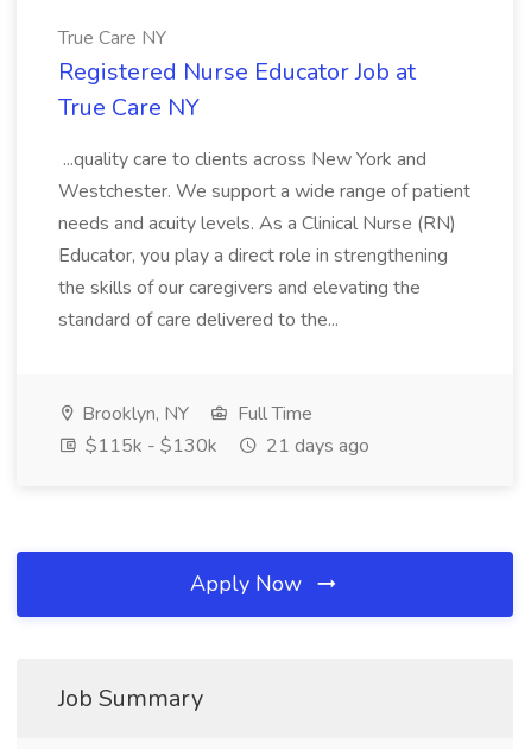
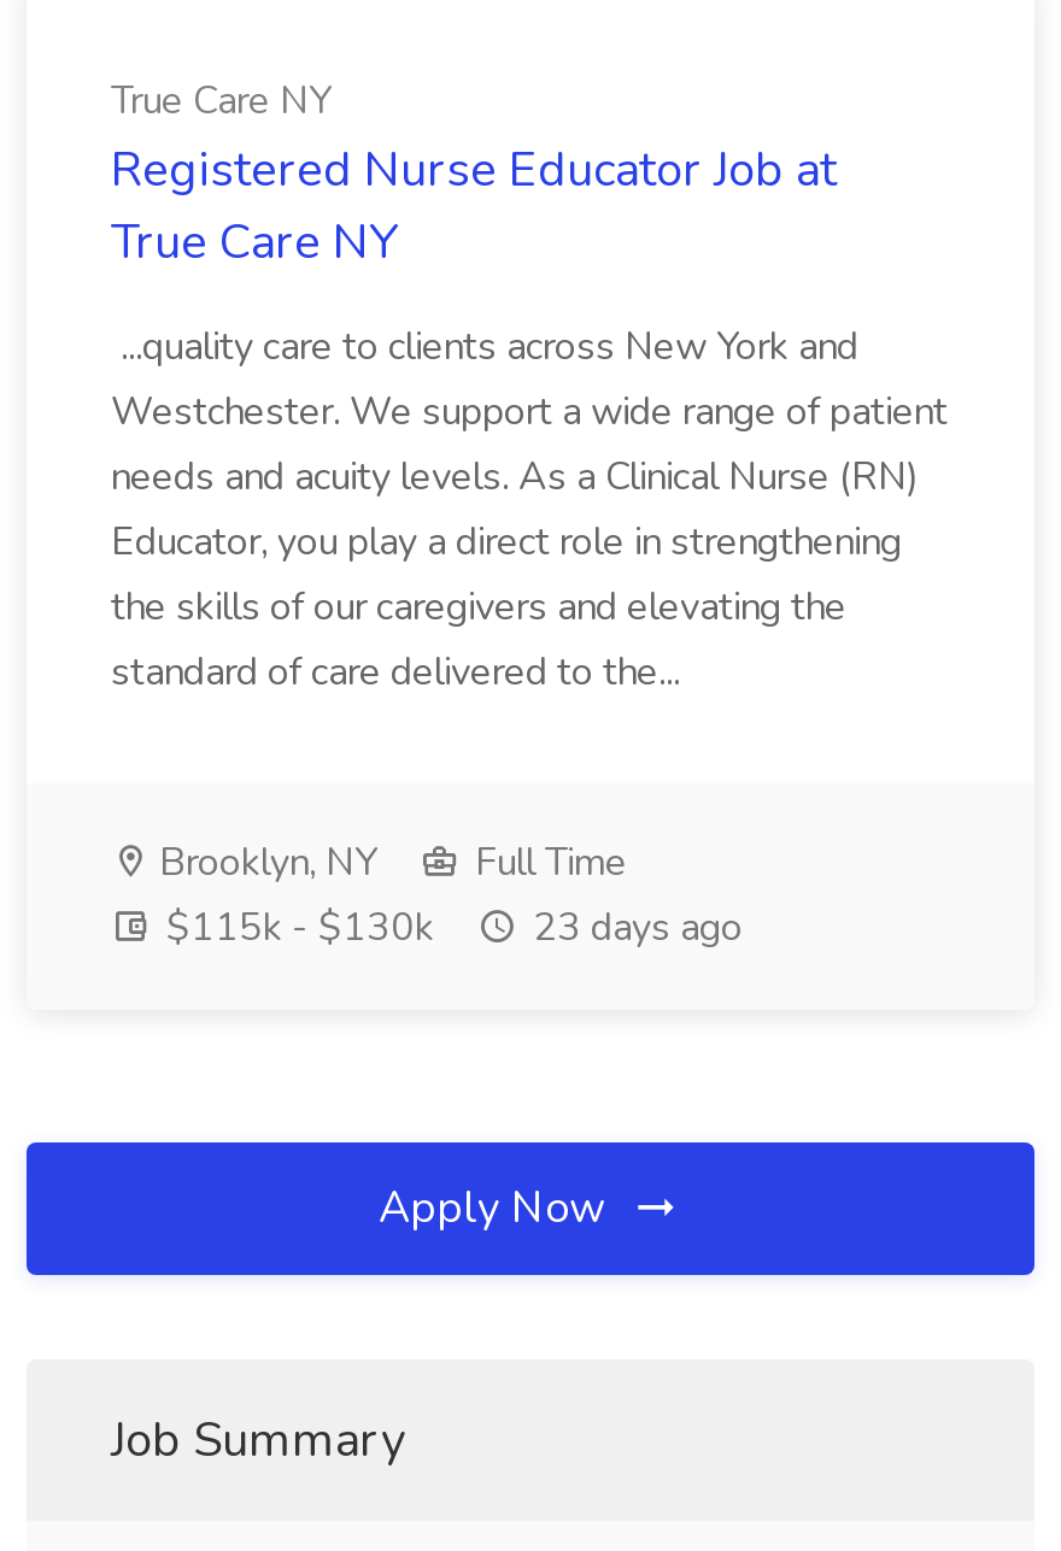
[81,433,369,459] $115k - $130k 21 days ago -> [157,901,743,954] $115k - $130k 23 days ago

